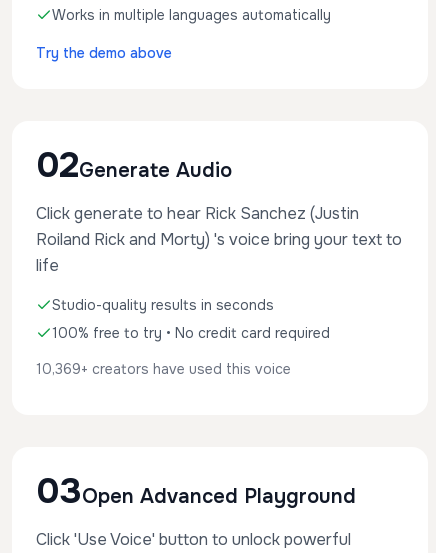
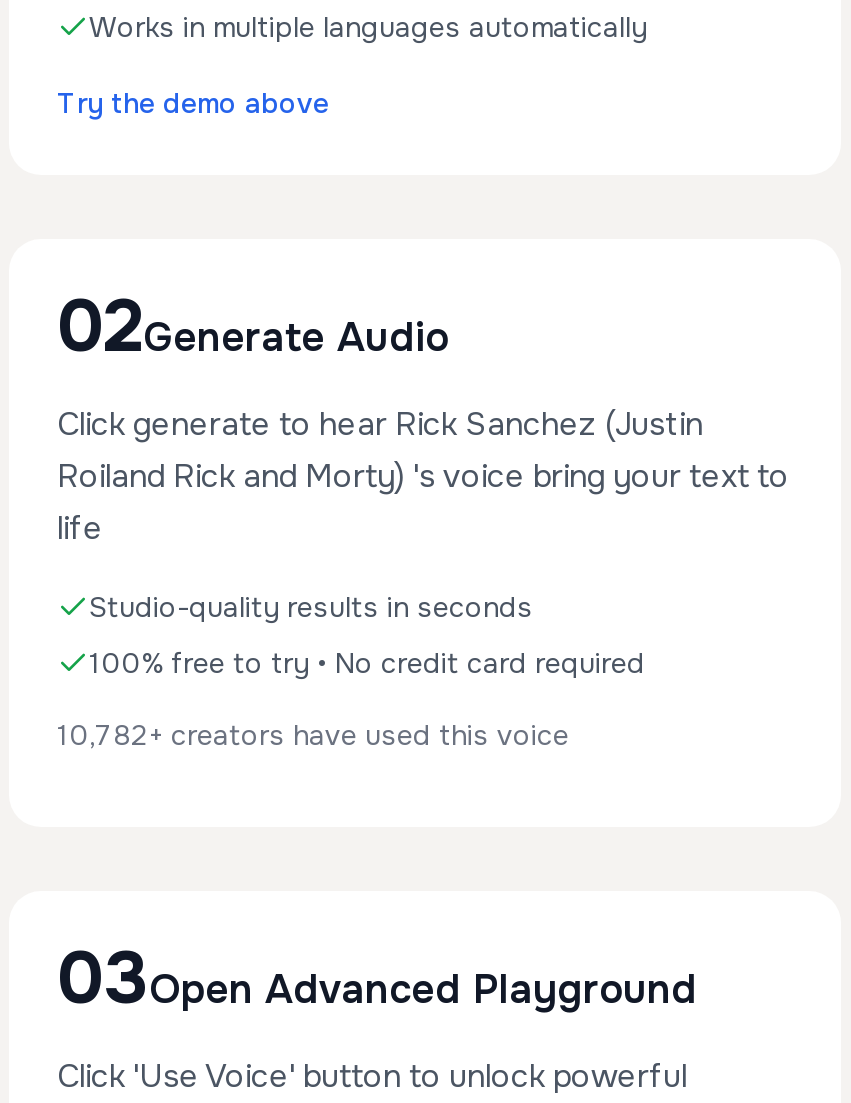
[36,360,291,378] 10,369+ creators have used this voice -> [57,717,569,753] 10,782+ creators have used this voice

